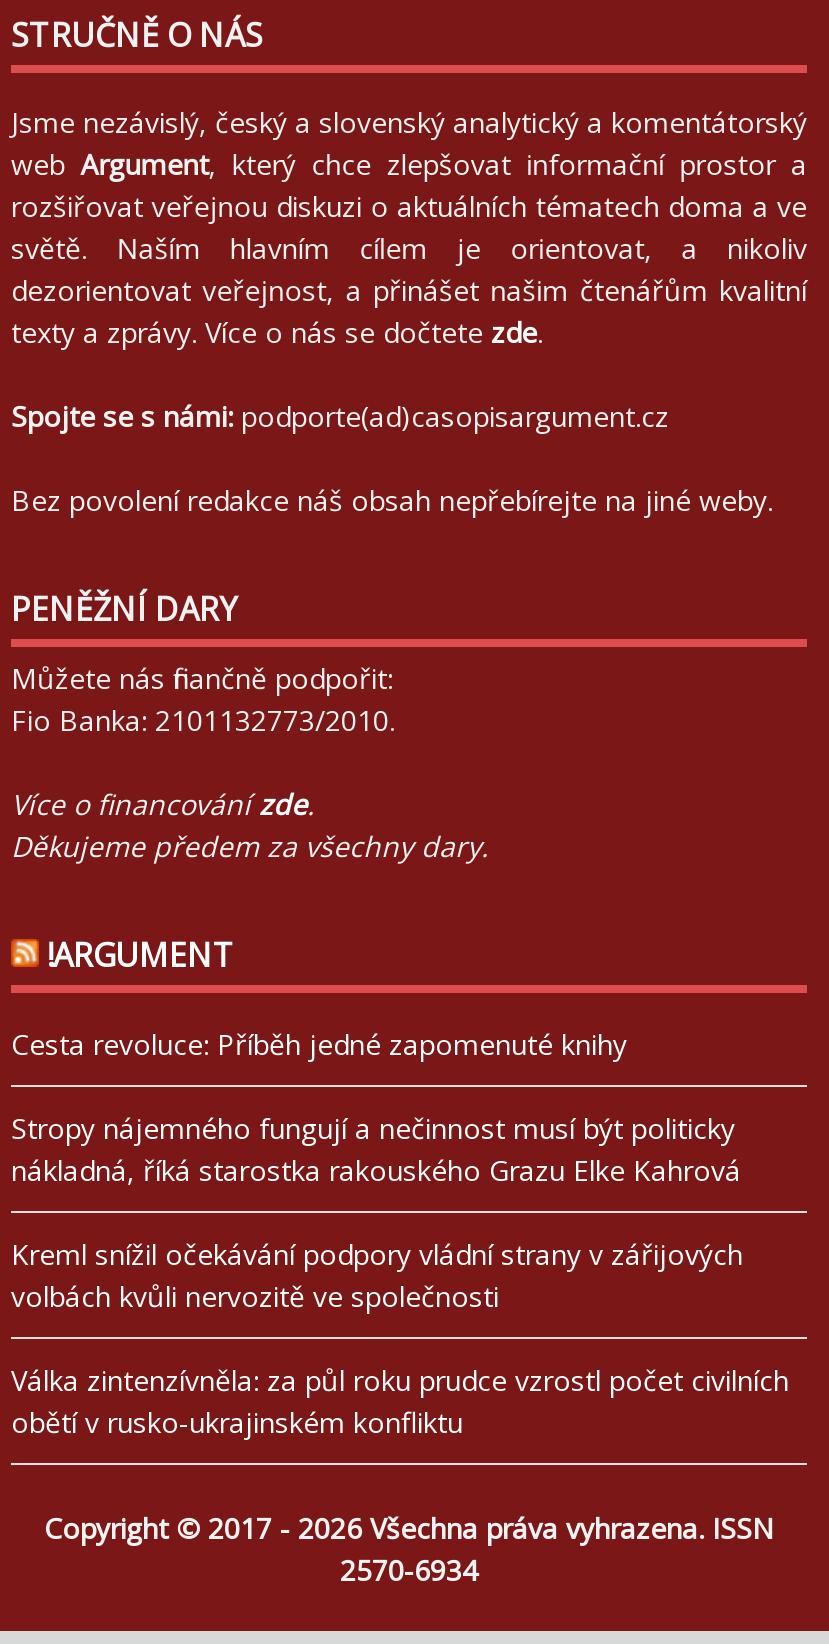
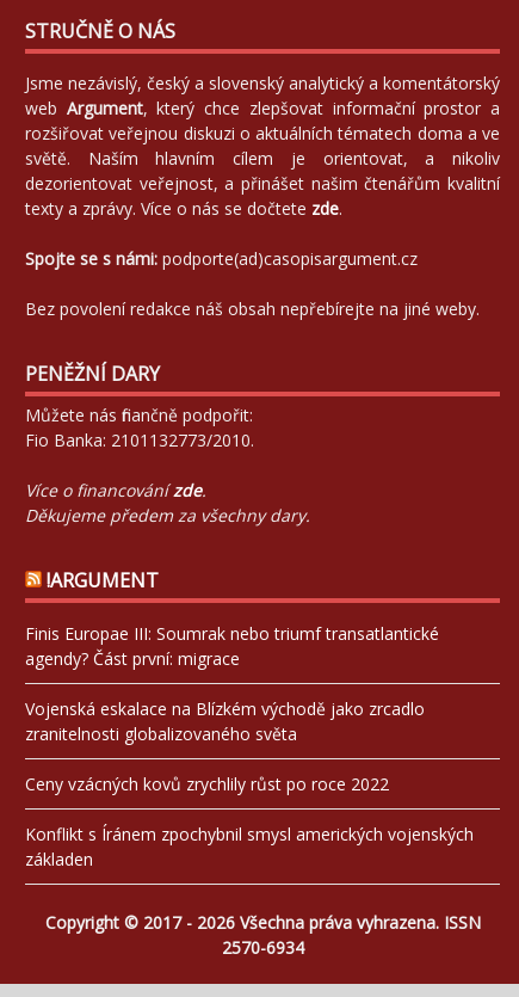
[11,1026,627,1064] Cesta revoluce: Příběh jedné zapomenuté knihy -> [25,623,439,670] Finis Europae III: Soumrak nebo triumf transatlantické | agendy? Část první: migrace
[11,1110,741,1190] Stropy nájemného fungují a nečinnost musí být politicky | nákladná, říká starostka rakouského Grazu Elke Kahrová -> [25,698,425,746] Vojenská eskalace na Blízkém východě jako zrcadlo | zranitelnosti globalizovaného světa
[11,1236,743,1316] Kreml snížil očekávání podpory vládní strany v zářijových | volbách kvůli nervozitě ve společnosti -> [25,773,389,796] Ceny vzácných kovů zrychlily růst po roce 2022
[11,1362,789,1442] Válka zintenzívněla: za půl roku prudce vzrostl počet civilních | obětí v rusko-ukrajinském konfliktu -> [25,823,474,871] Konflikt s Íránem zpochybnil smysl amerických vojenských | základen

